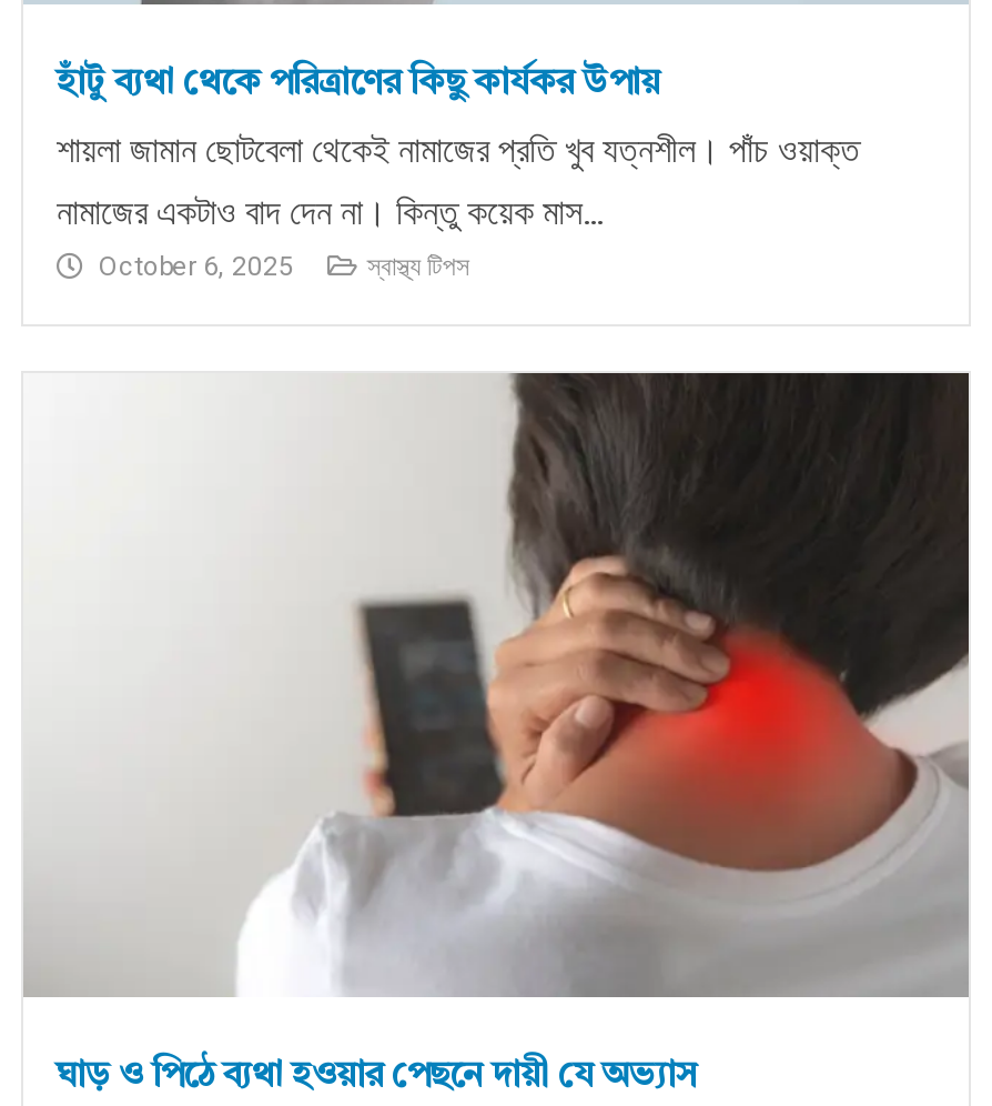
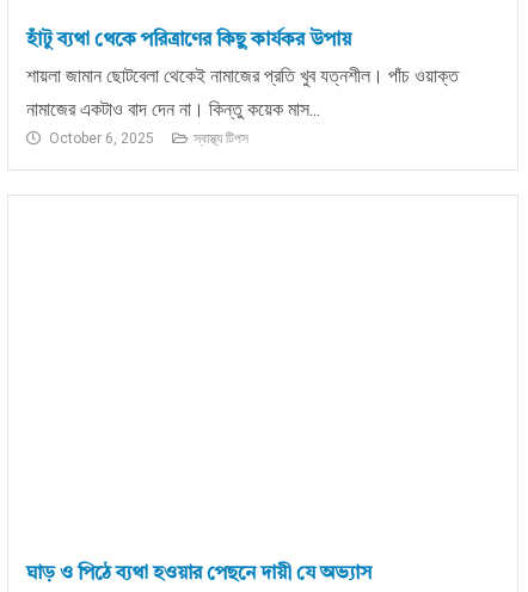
[23,371,971,999] [image] -> none

